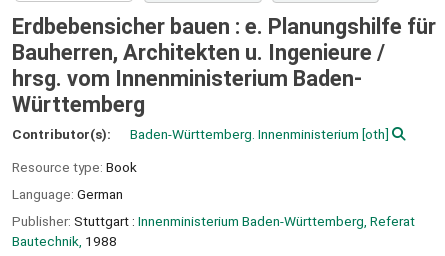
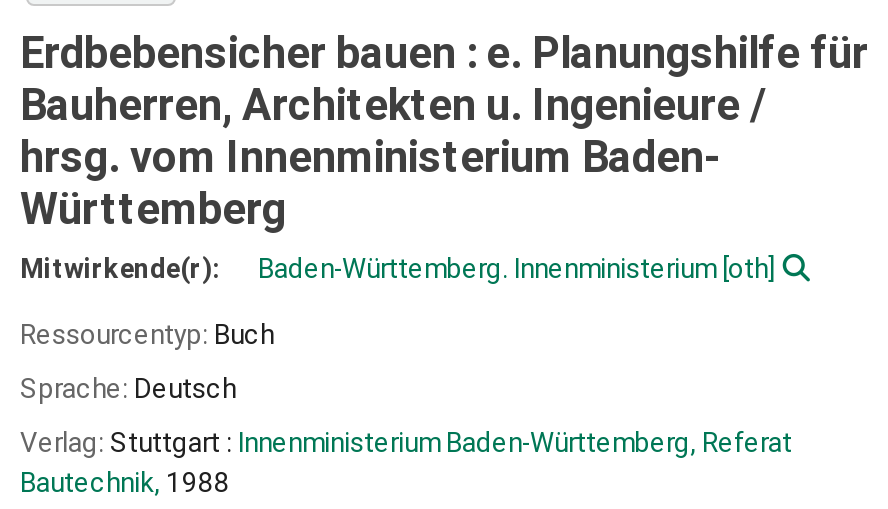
[12,126,114,142] Contributor(s): -> [20,253,226,285] Mitwirkende(r):
[12,159,137,175] Resource type: Book -> [20,318,274,350] Ressourcentyp: Buch
[12,186,123,202] Language: German -> [20,372,236,404] Sprache: Deutsch
[12,213,415,229] Publisher: Stuttgart : Innenministerium Baden-Württemberg, Referat -> [20,426,792,458] Verlag: Stuttgart : Innenministerium Baden-Württemberg, Referat

